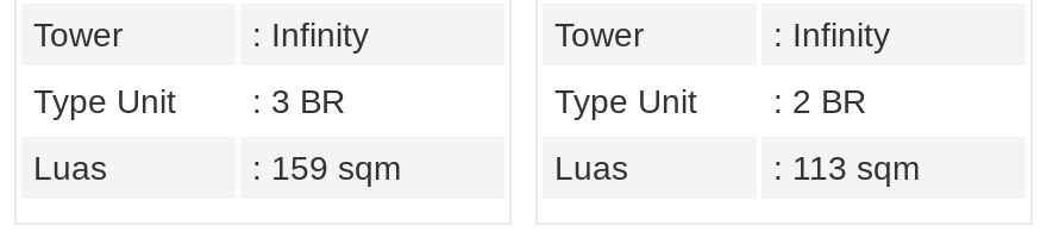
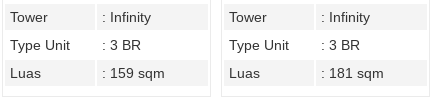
[554,82,866,120] Type Unit : 2 BR -> [229,37,360,53] Type Unit : 3 BR
[773,149,921,187] : 113 sqm -> [321,65,384,81] : 181 sqm

